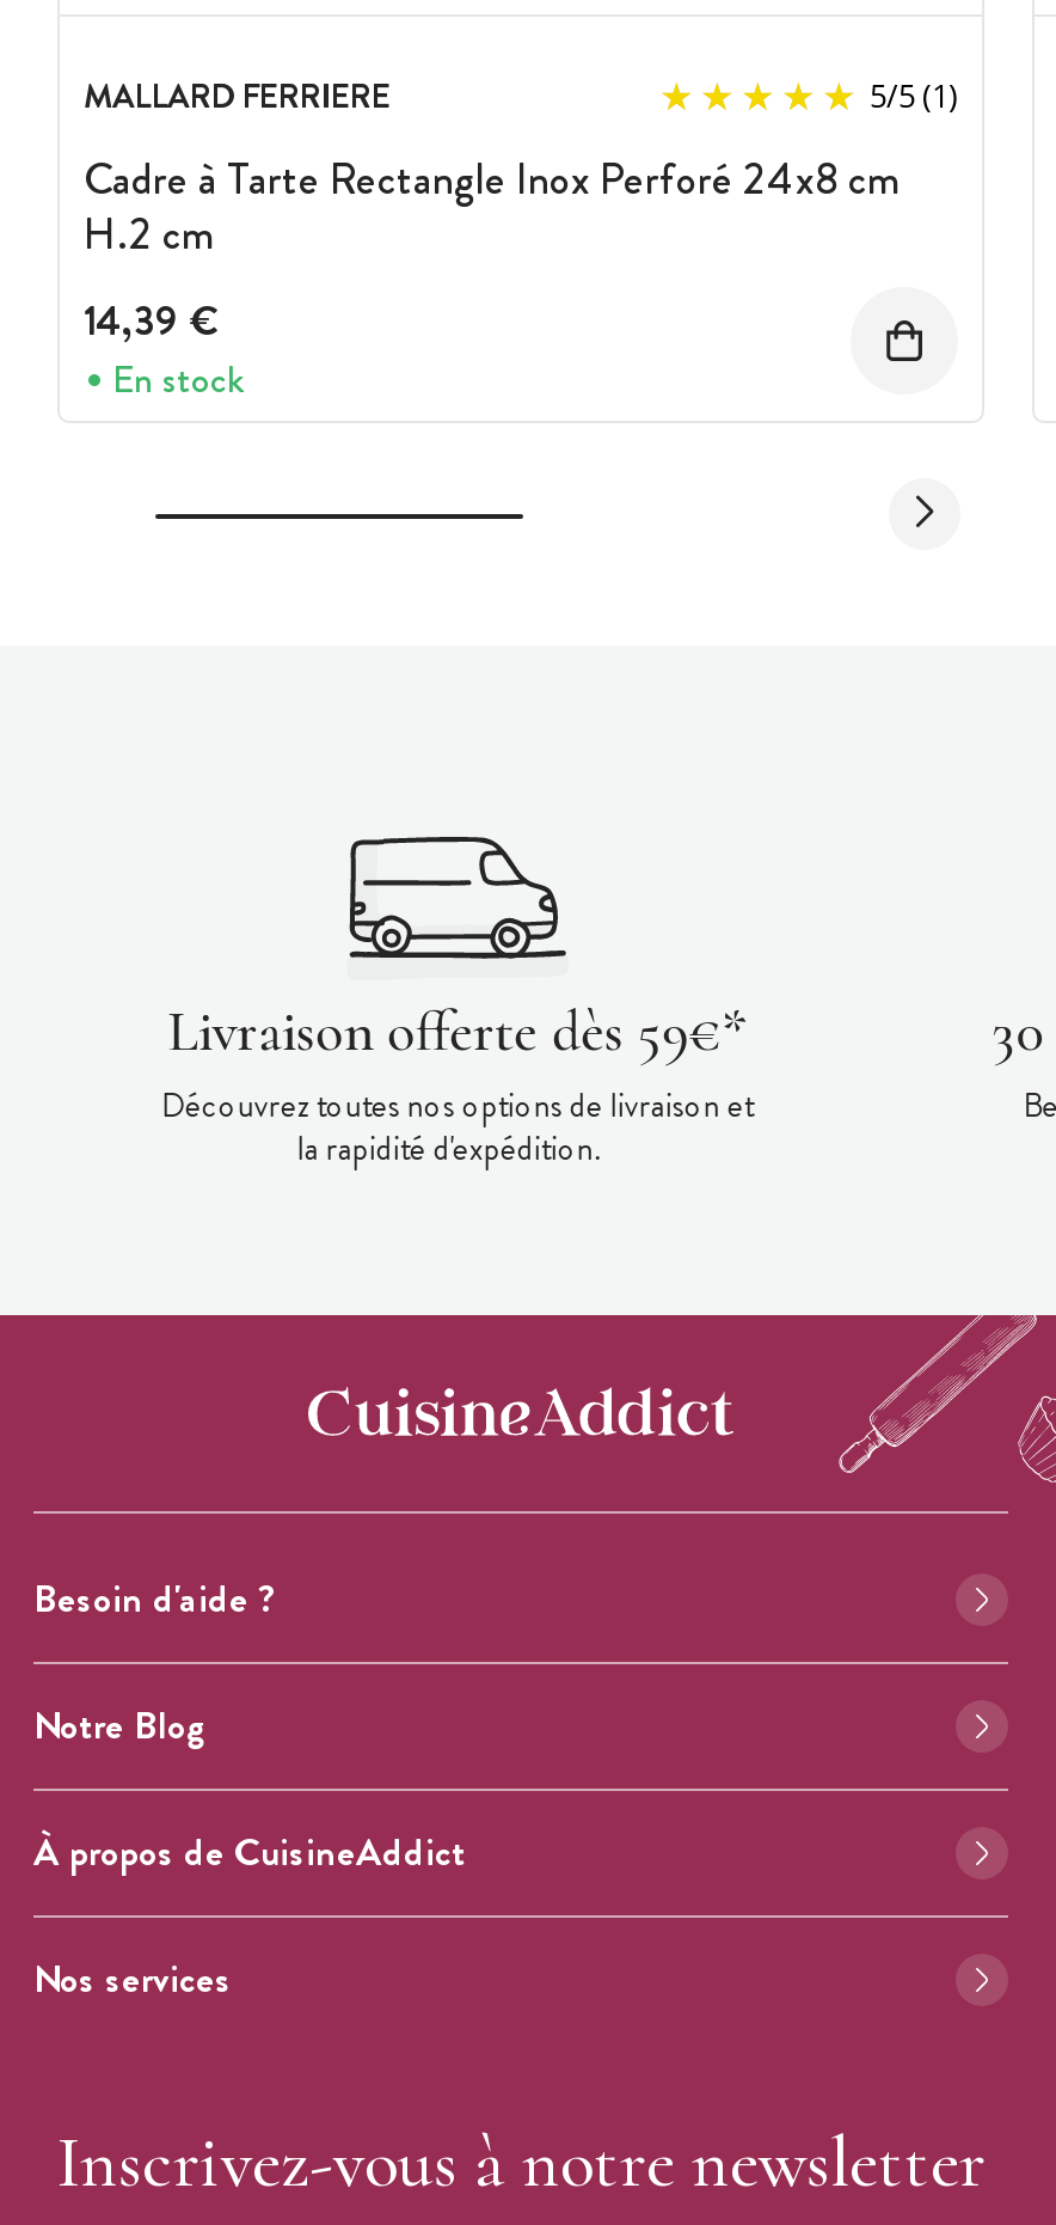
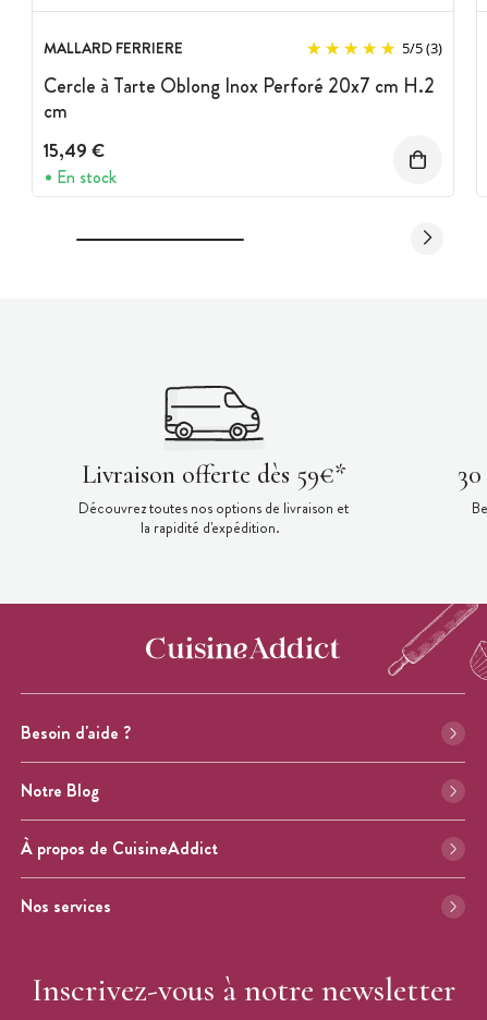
[870,75,958,118] 5/5 (1) -> [402,39,442,58] 5/5 (3)
[84,149,901,352] Cadre à Tarte Rectangle Inox Perforé 24x8 cm | H.2 cm | 14,39 € -> [44,72,435,165] Cercle à Tarte Oblong Inox Perforé 20x7 cm H.2 | cm | 15,49 €

